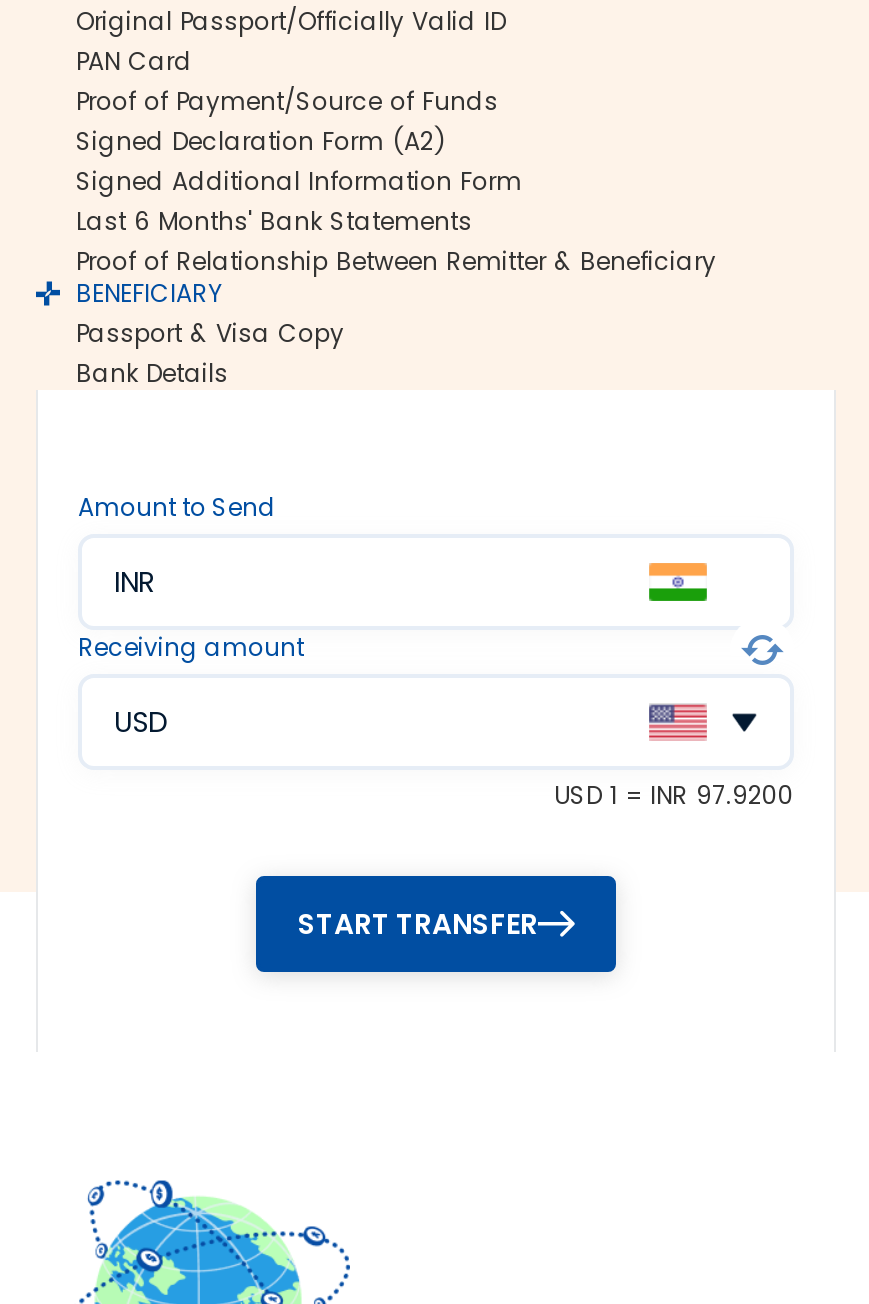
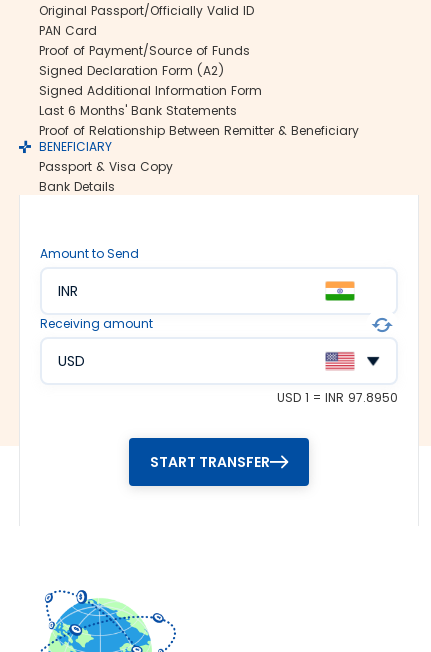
[554,778,794,812] USD 1 = INR 97.9200 -> [277,389,398,406] USD 1 = INR 97.8950

